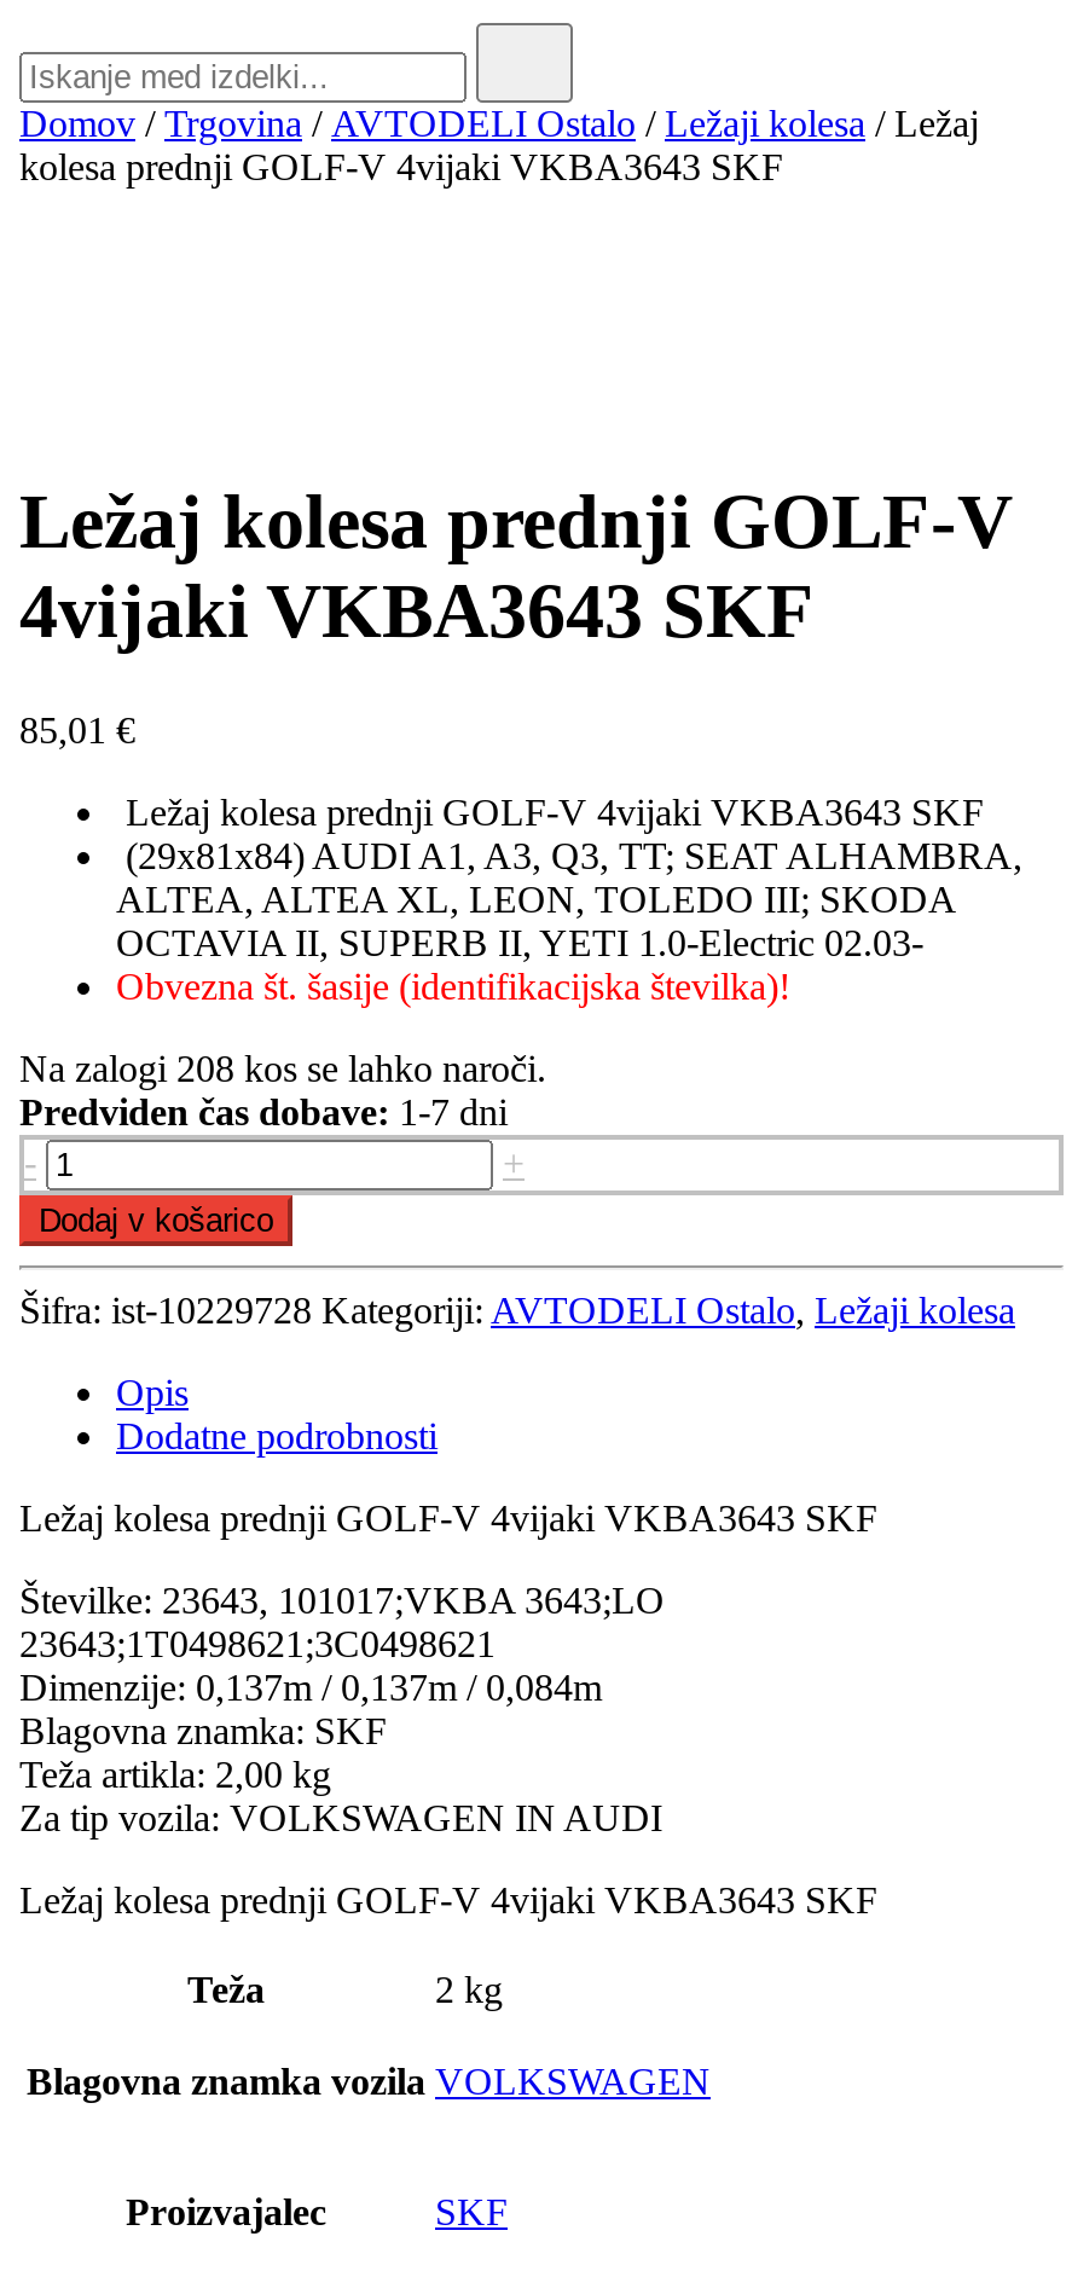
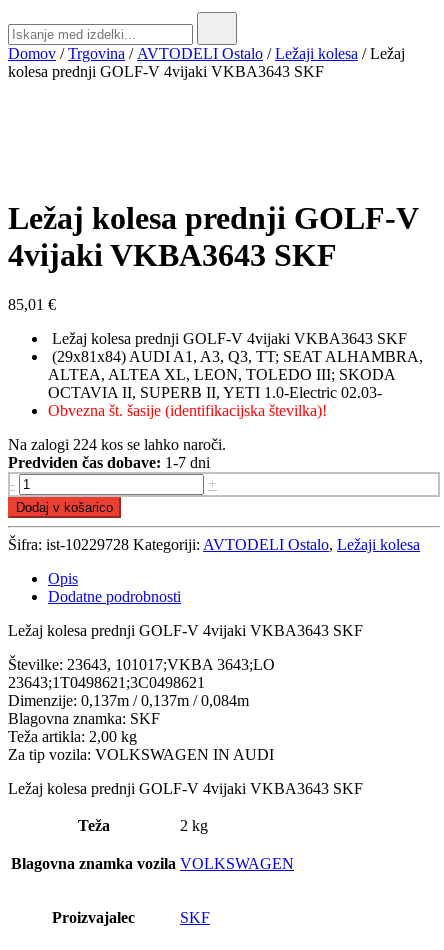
[19,1048,546,1089] Na zalogi 208 kos se lahko naroči. -> [8,436,226,453] Na zalogi 224 kos se lahko naroči.

